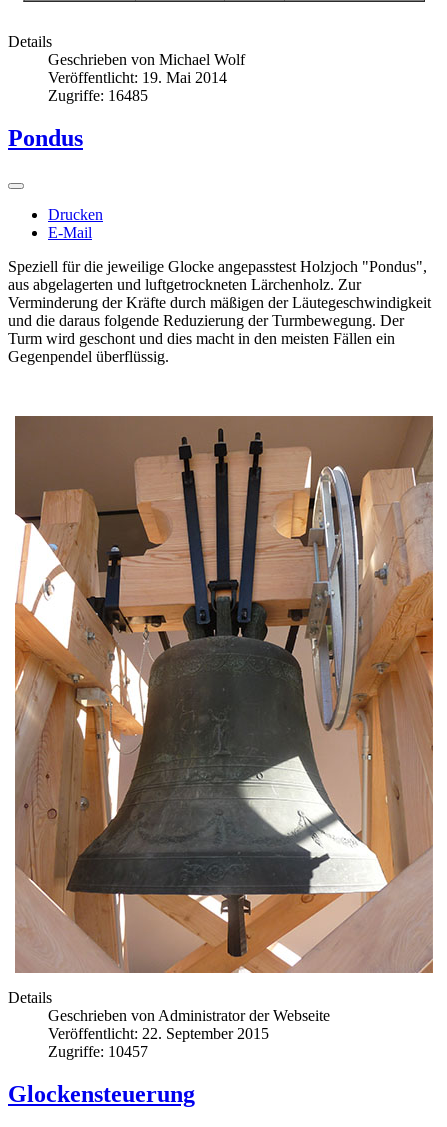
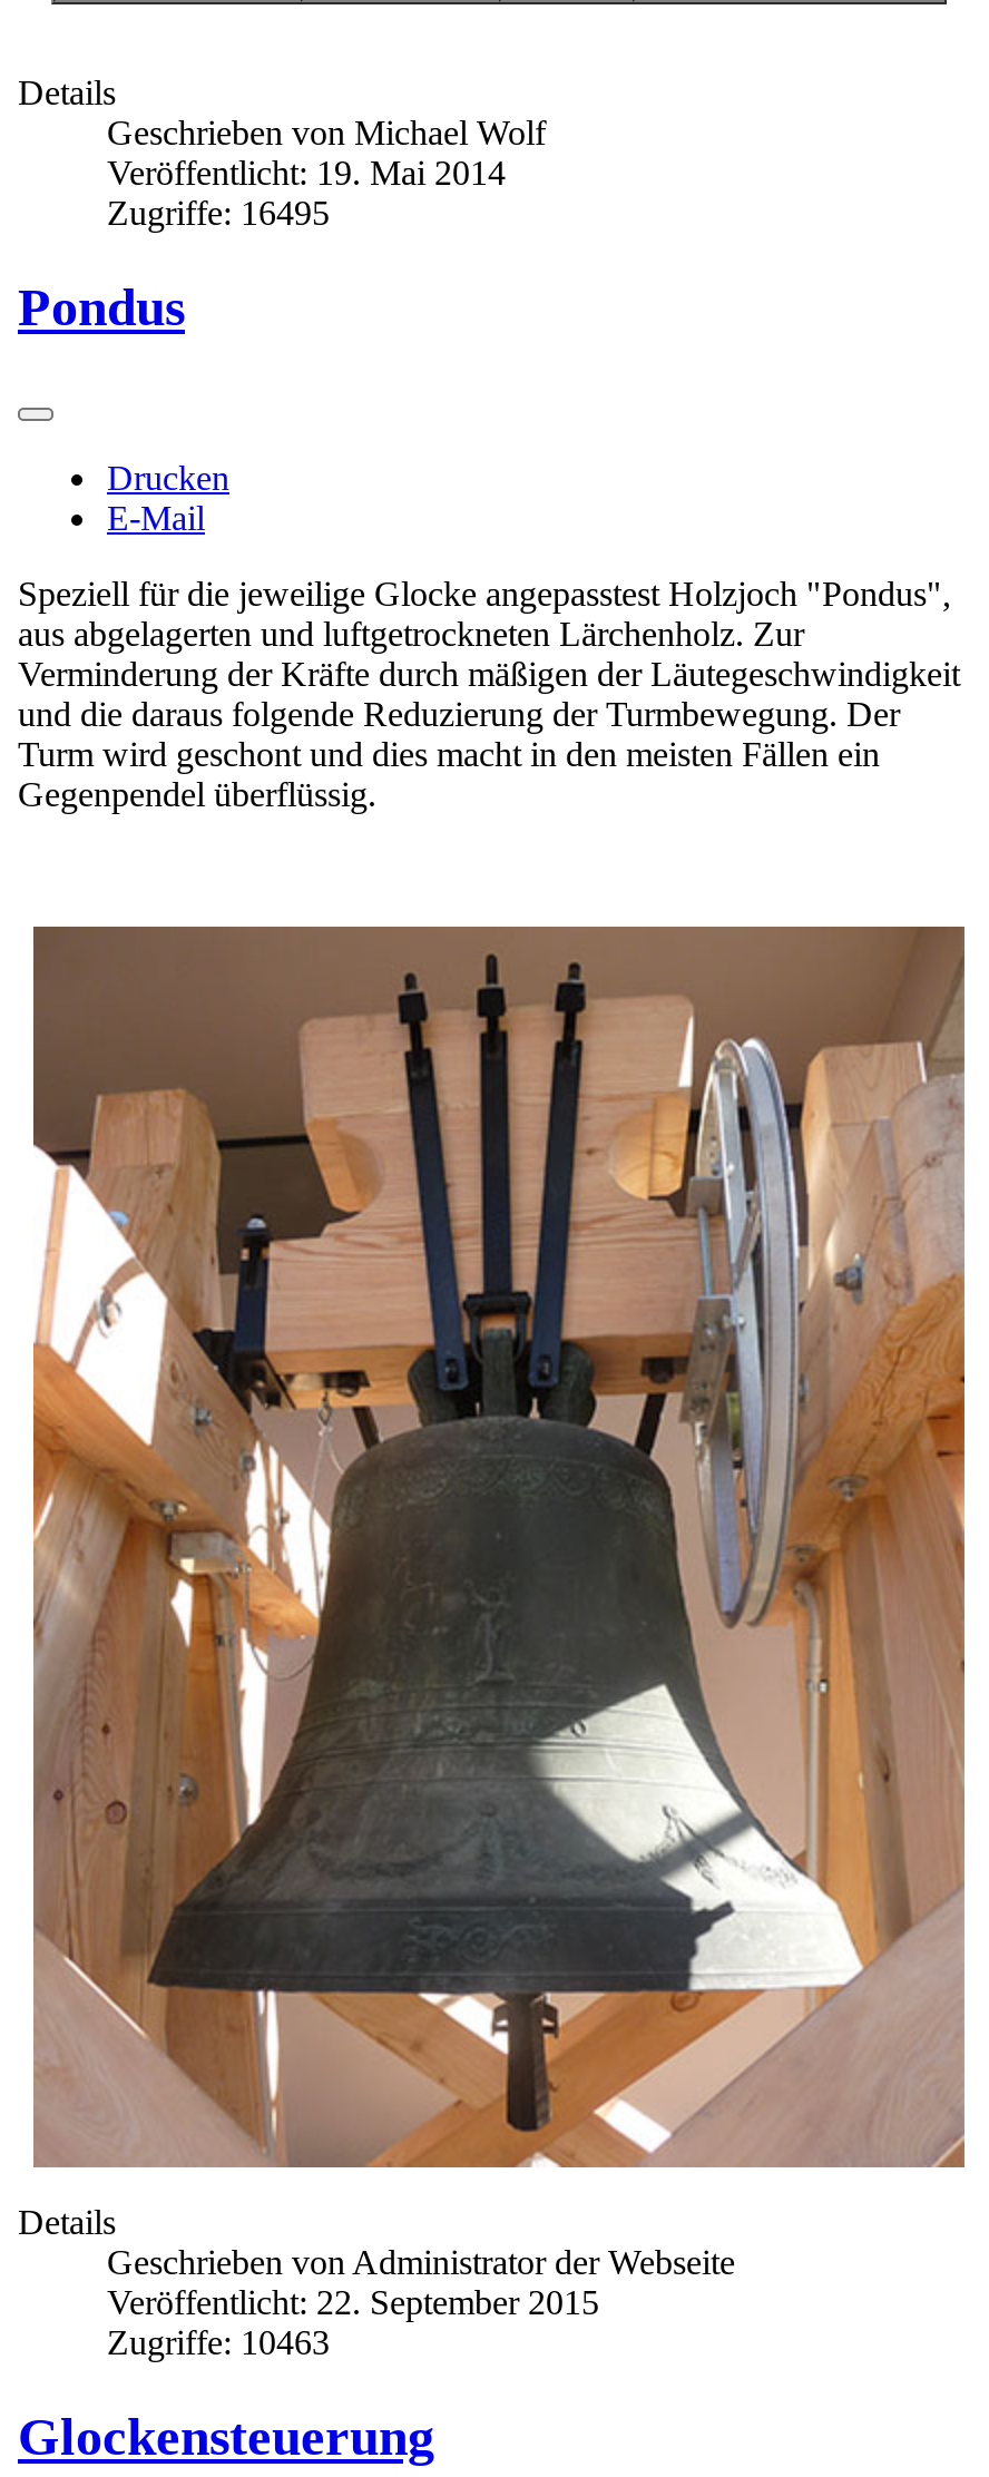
[48,87,148,104] Zugriffe: 16485 -> [107,194,330,231] Zugriffe: 16495
[48,1043,148,1060] Zugriffe: 10457 -> [107,2323,330,2361] Zugriffe: 10463

